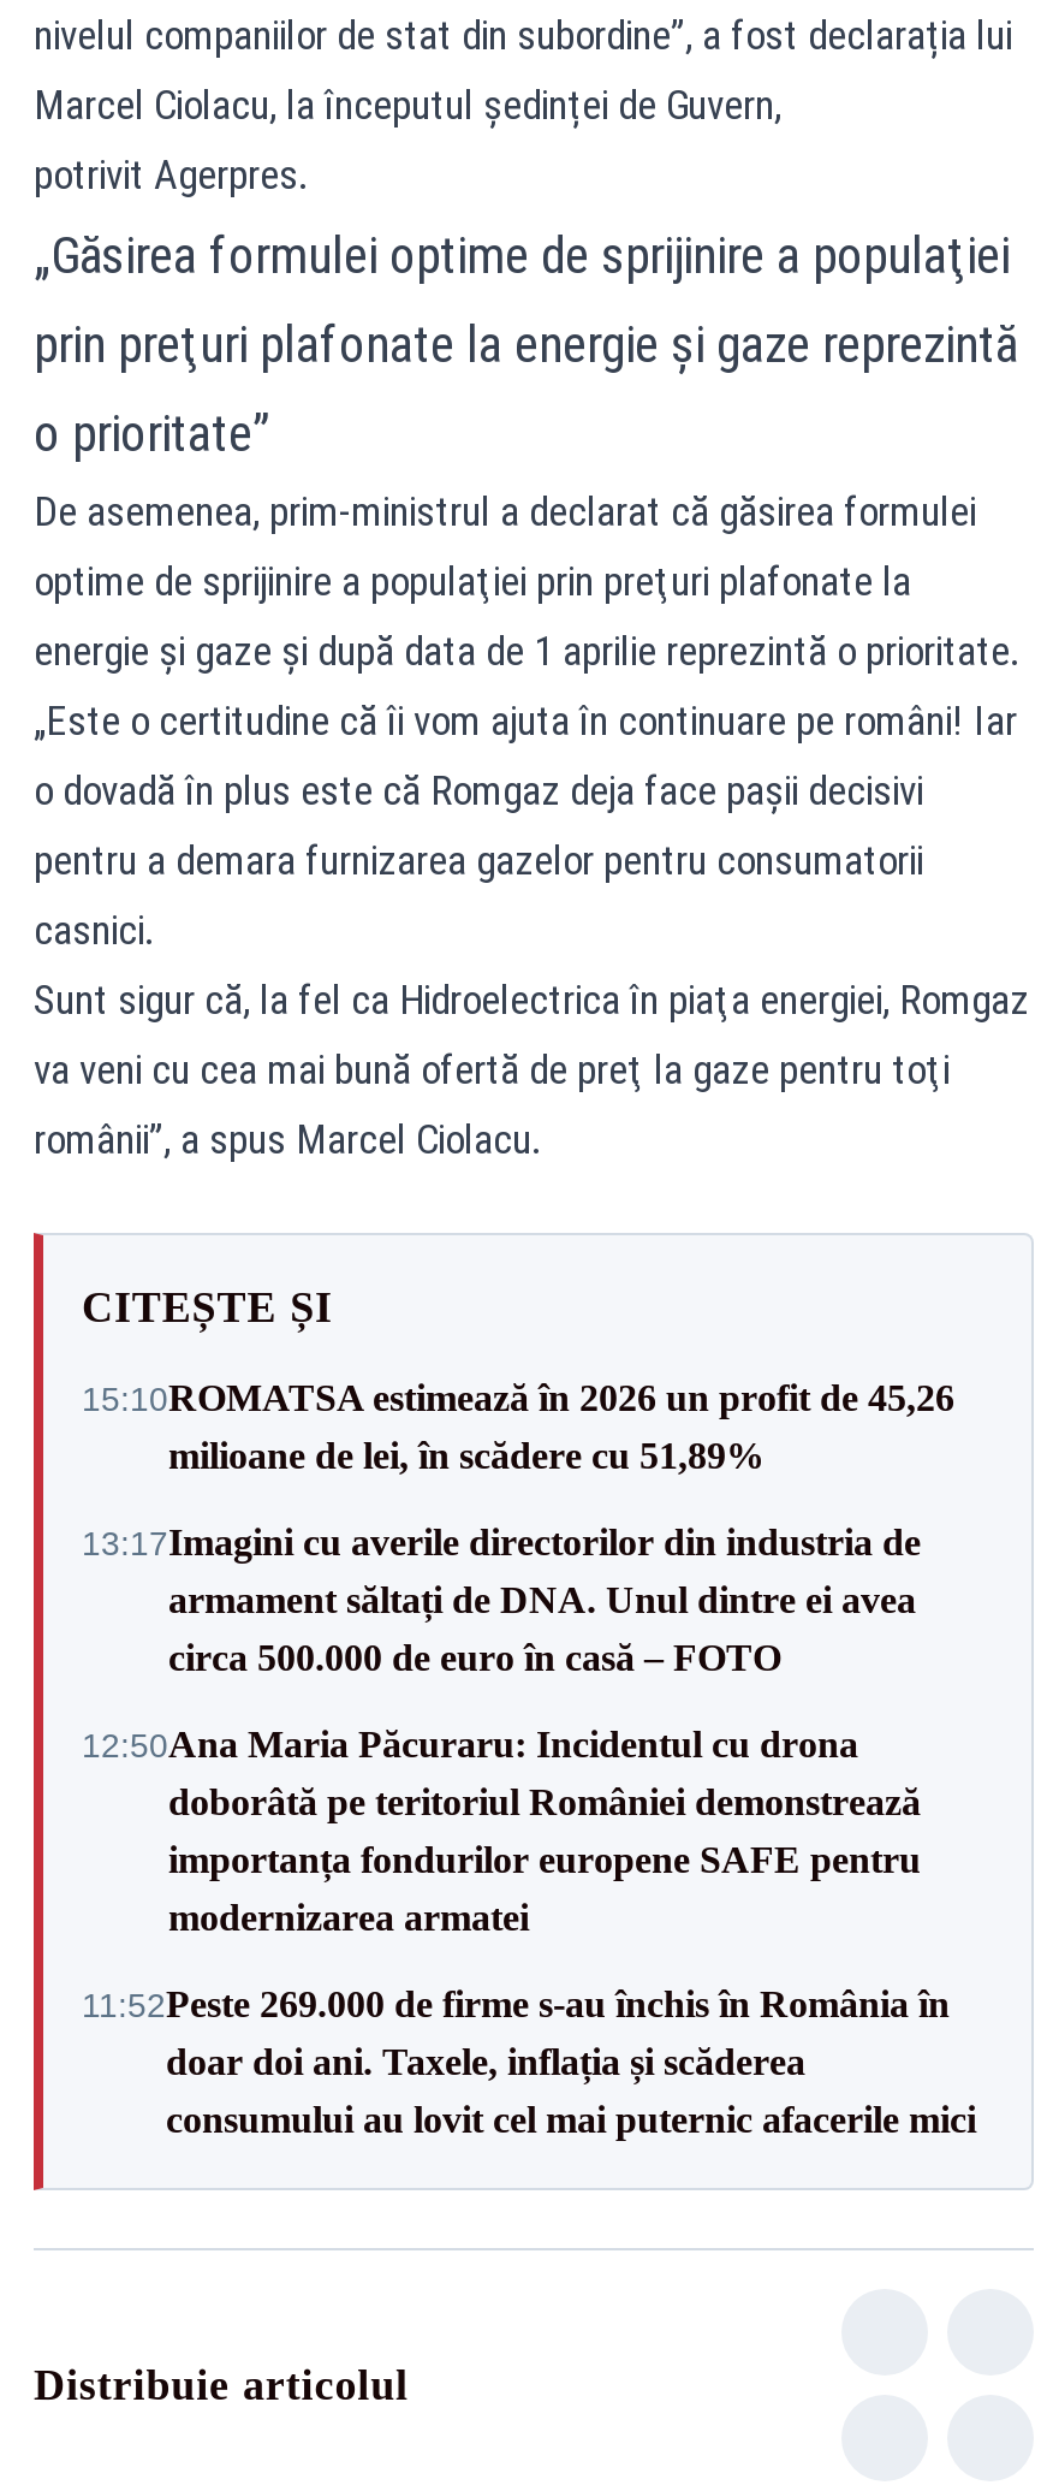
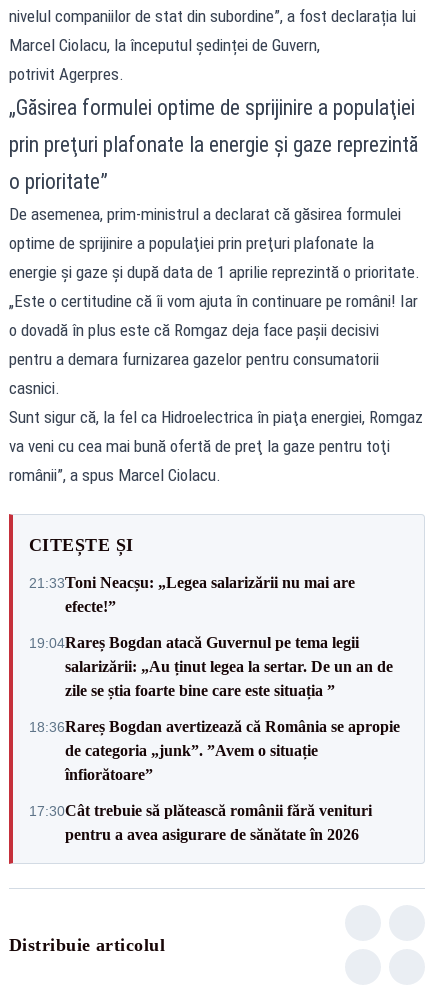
[82,1377,954,1476] 15:10ROMATSA estimează în 2026 un profit de 45,26 | milioane de lei, în scădere cu 51,89% -> [29,573,355,614] 21:33Toni Neacșu: „Legea salarizării nu mai are | efecte!”
[82,1522,921,1678] 13:17Imagini cu averile directorilor din industria de | armament săltați de DNA. Unul dintre ei avea | circa 500.000 de euro în casă – FOTO -> [29,633,393,698] 19:04Rareș Bogdan atacă Guvernul pe tema legii | salarizării: „Au ținut legea la sertar. De un an de | zile se știa foarte bine care este situația ”
[82,1724,921,1938] 12:50Ana Maria Păcuraru: Incidentul cu drona | doborâtă pe teritoriul României demonstrează | importanța fondurilor europene SAFE pentru | modernizarea armatei -> [29,717,400,782] 18:36Rareș Bogdan avertizează că România se apropie | de categoria „junk”. ”Avem o situație | înfiorătoare”
[82,1983,976,2140] 11:52Peste 269.000 de firme s-au închis în România în | doar doi ani. Taxele, inflația și scăderea | consumului au lovit cel mai puternic afacerile mici -> [29,801,372,842] 17:30Cât trebuie să plătească românii fără venituri | pentru a avea asigurare de sănătate în 2026

